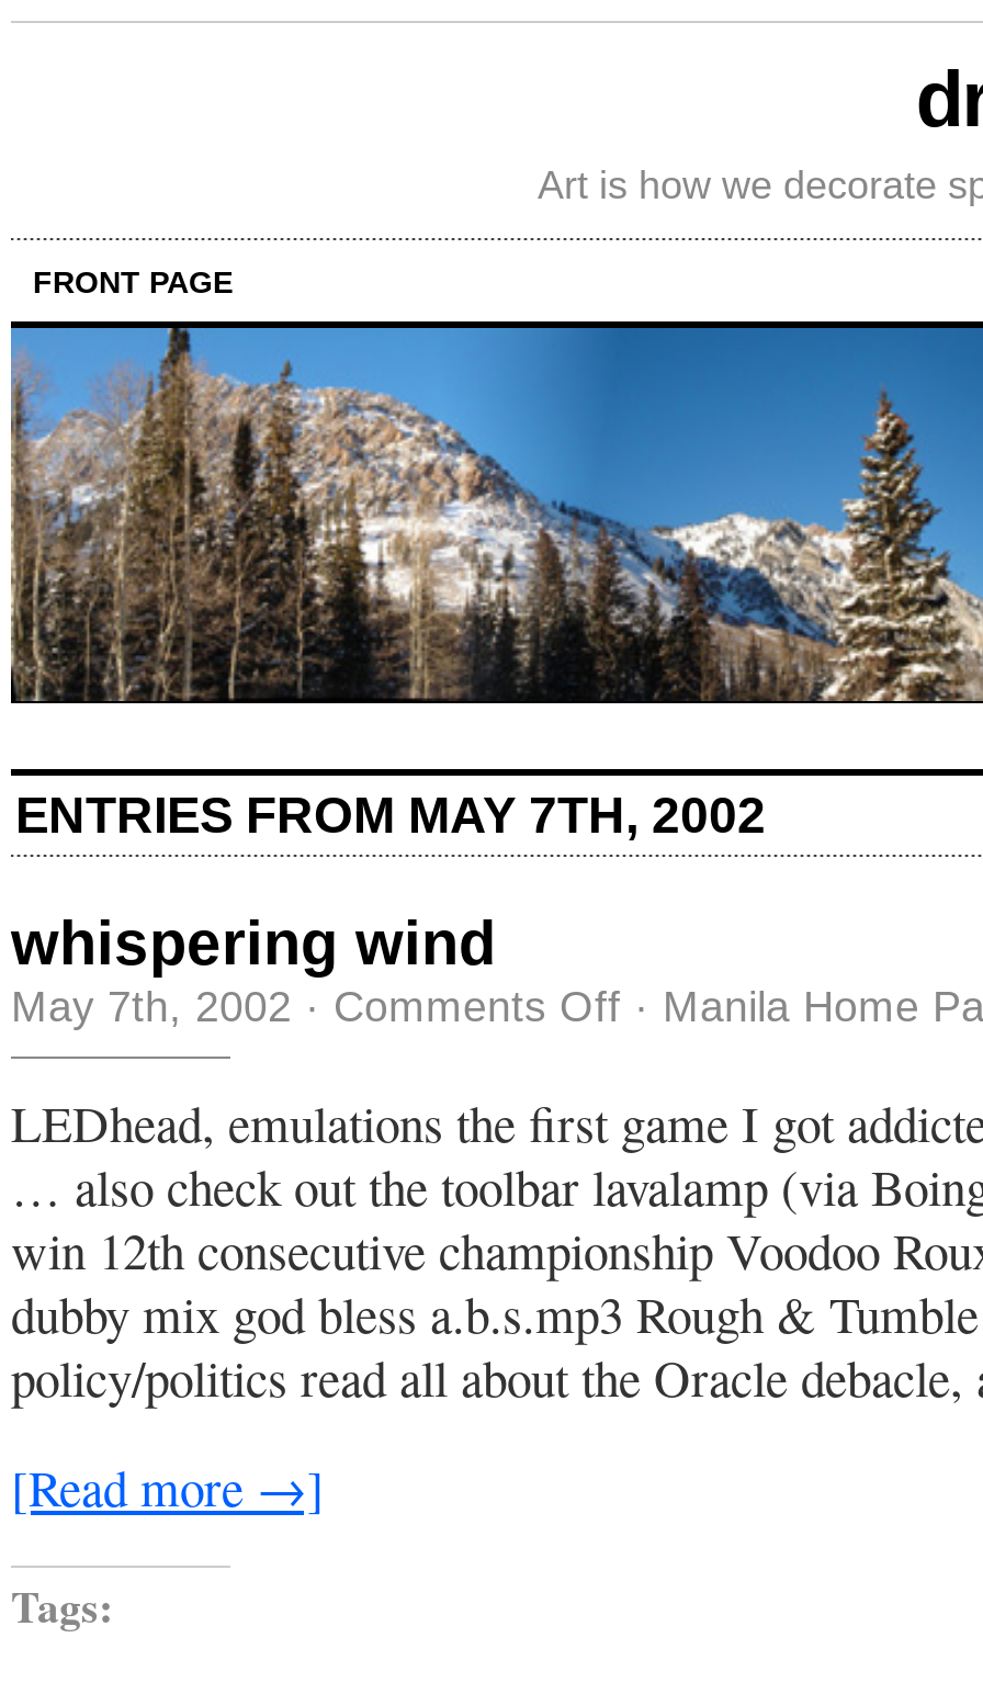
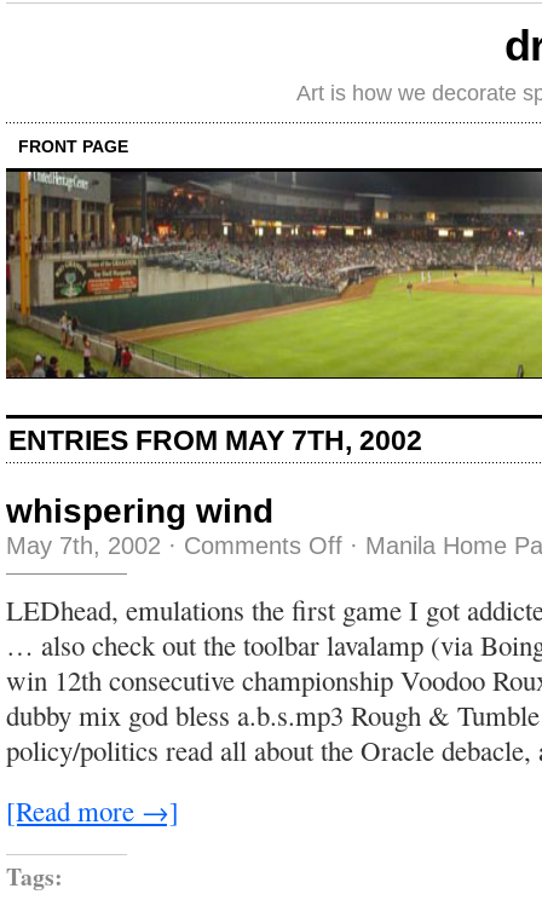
[9,326,976,703] [image] -> [5,171,538,379] [image]

